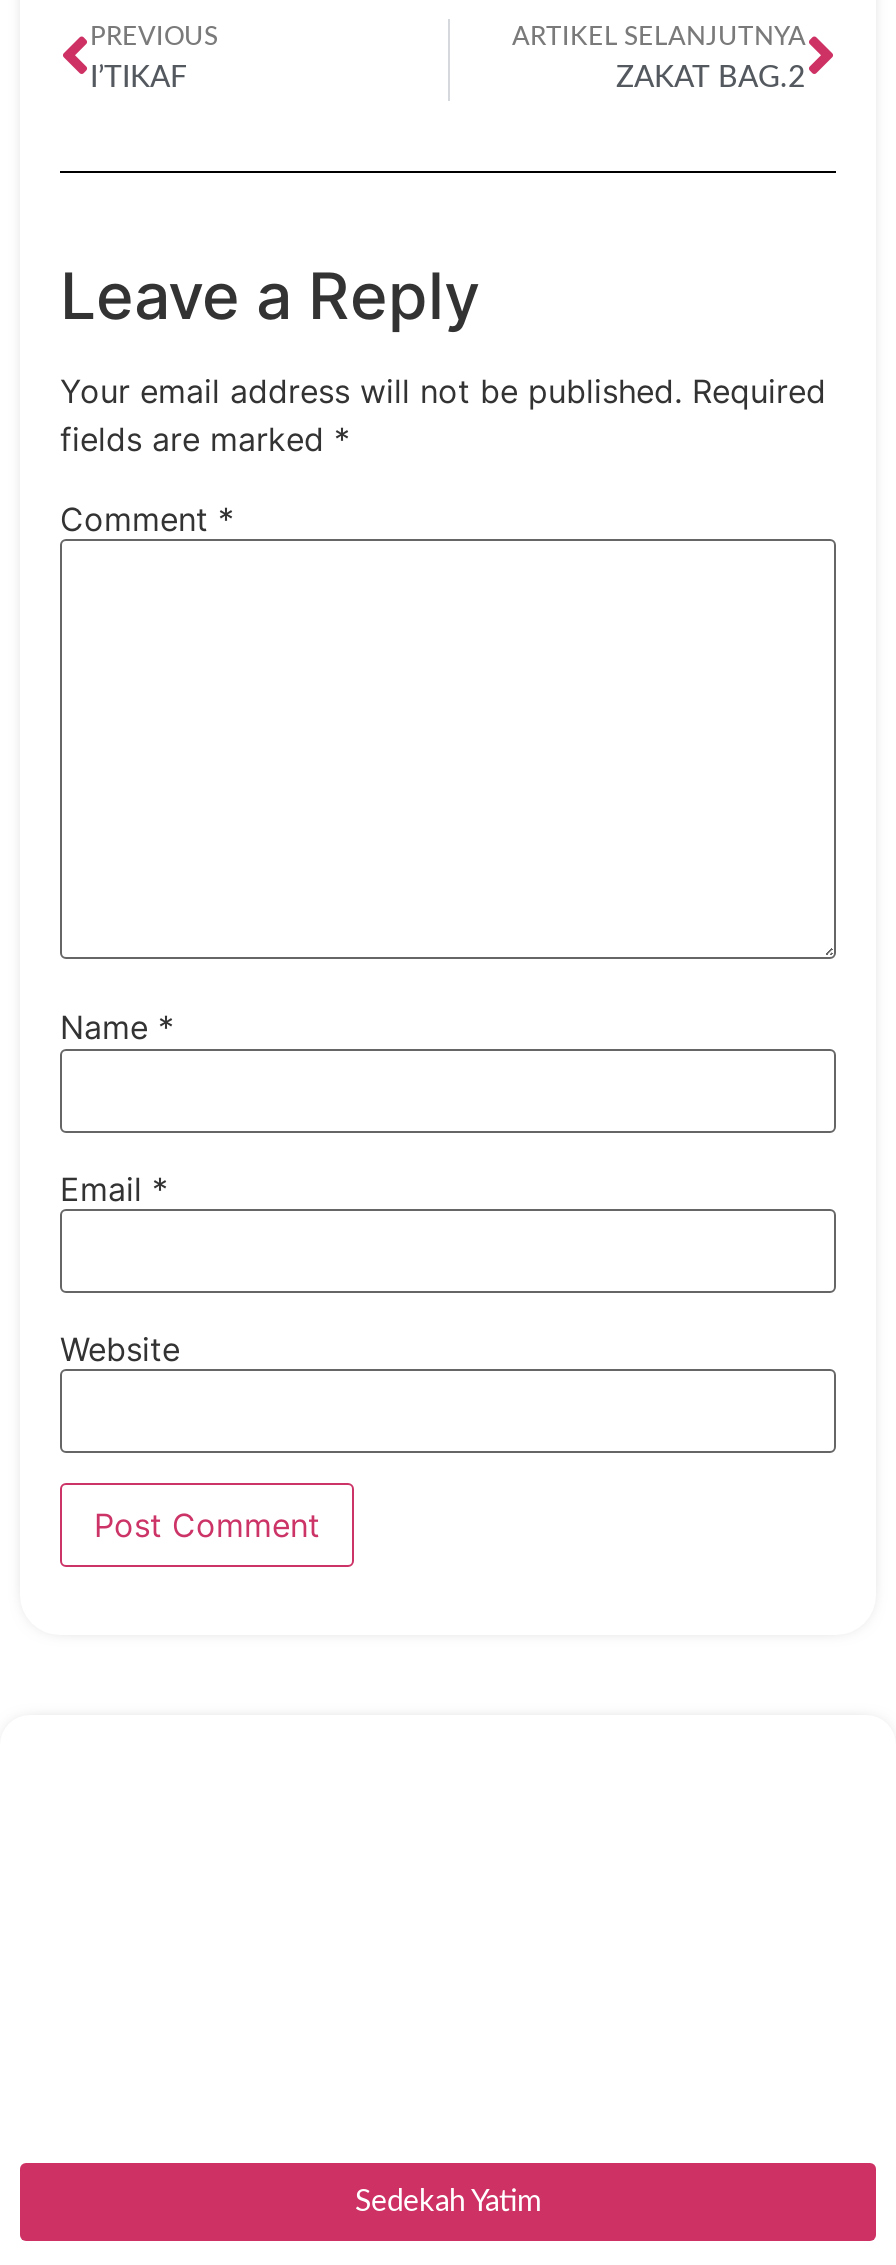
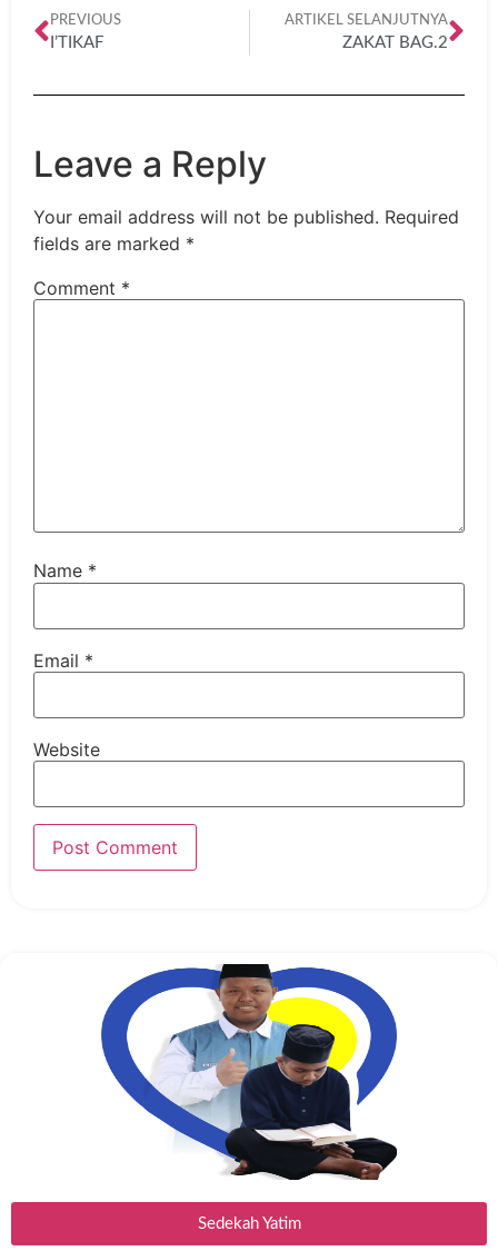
none -> [100,963,398,1181] [image]

